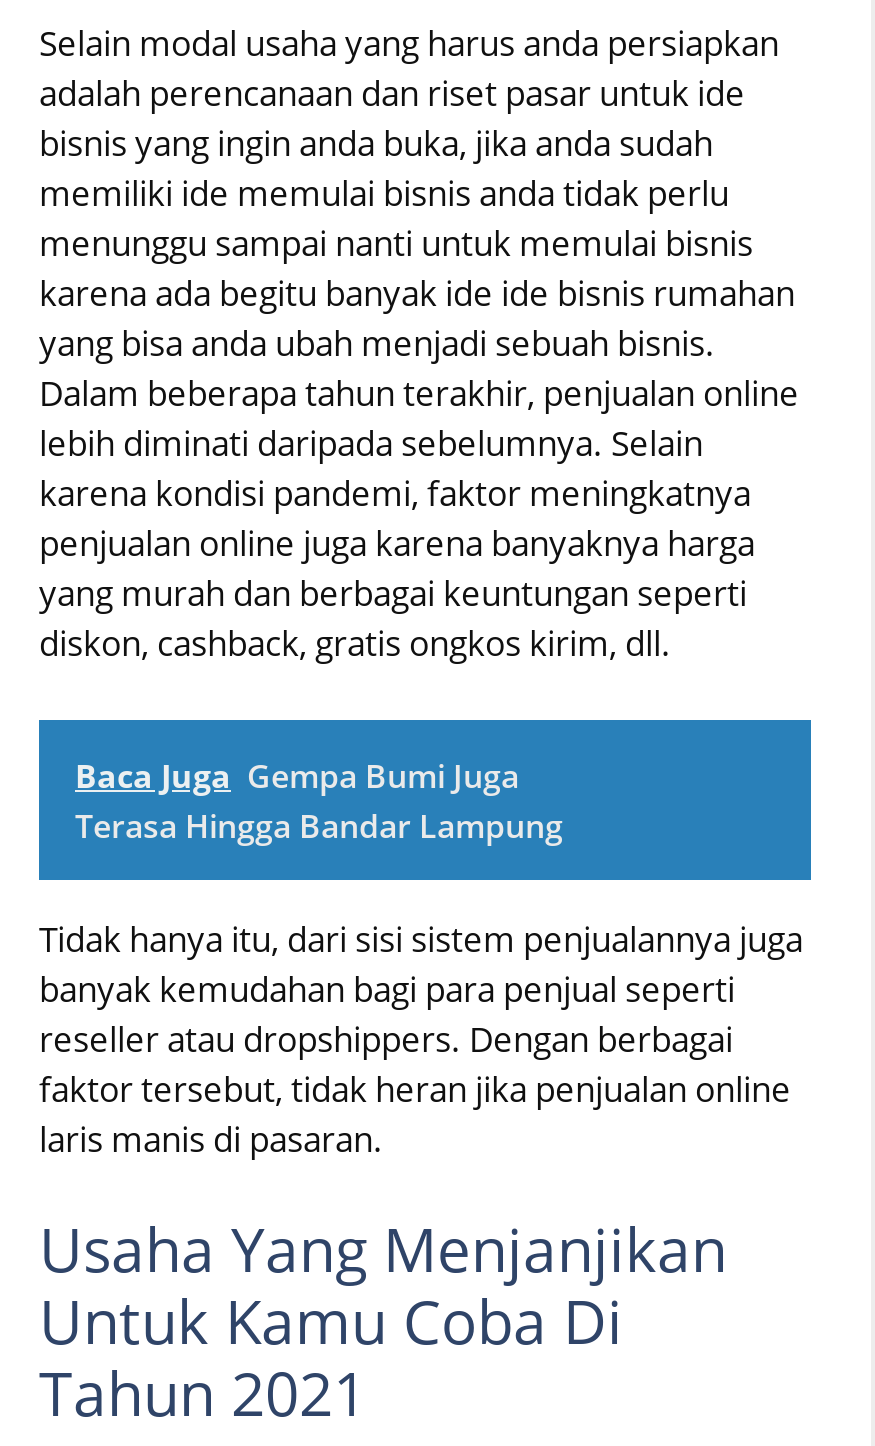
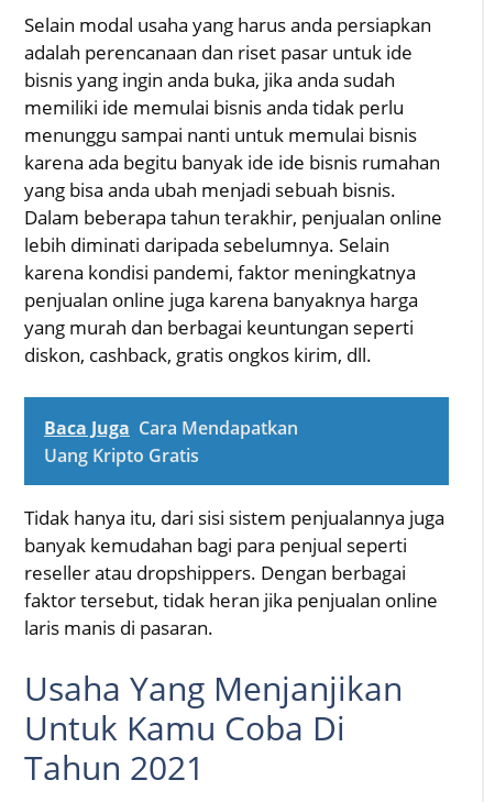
[75,753,563,847] Baca Juga Gempa Bumi Juga | Terasa Hingga Bandar Lampung -> [44,415,298,467] Baca Juga Cara Mendapatkan | Uang Kripto Gratis

